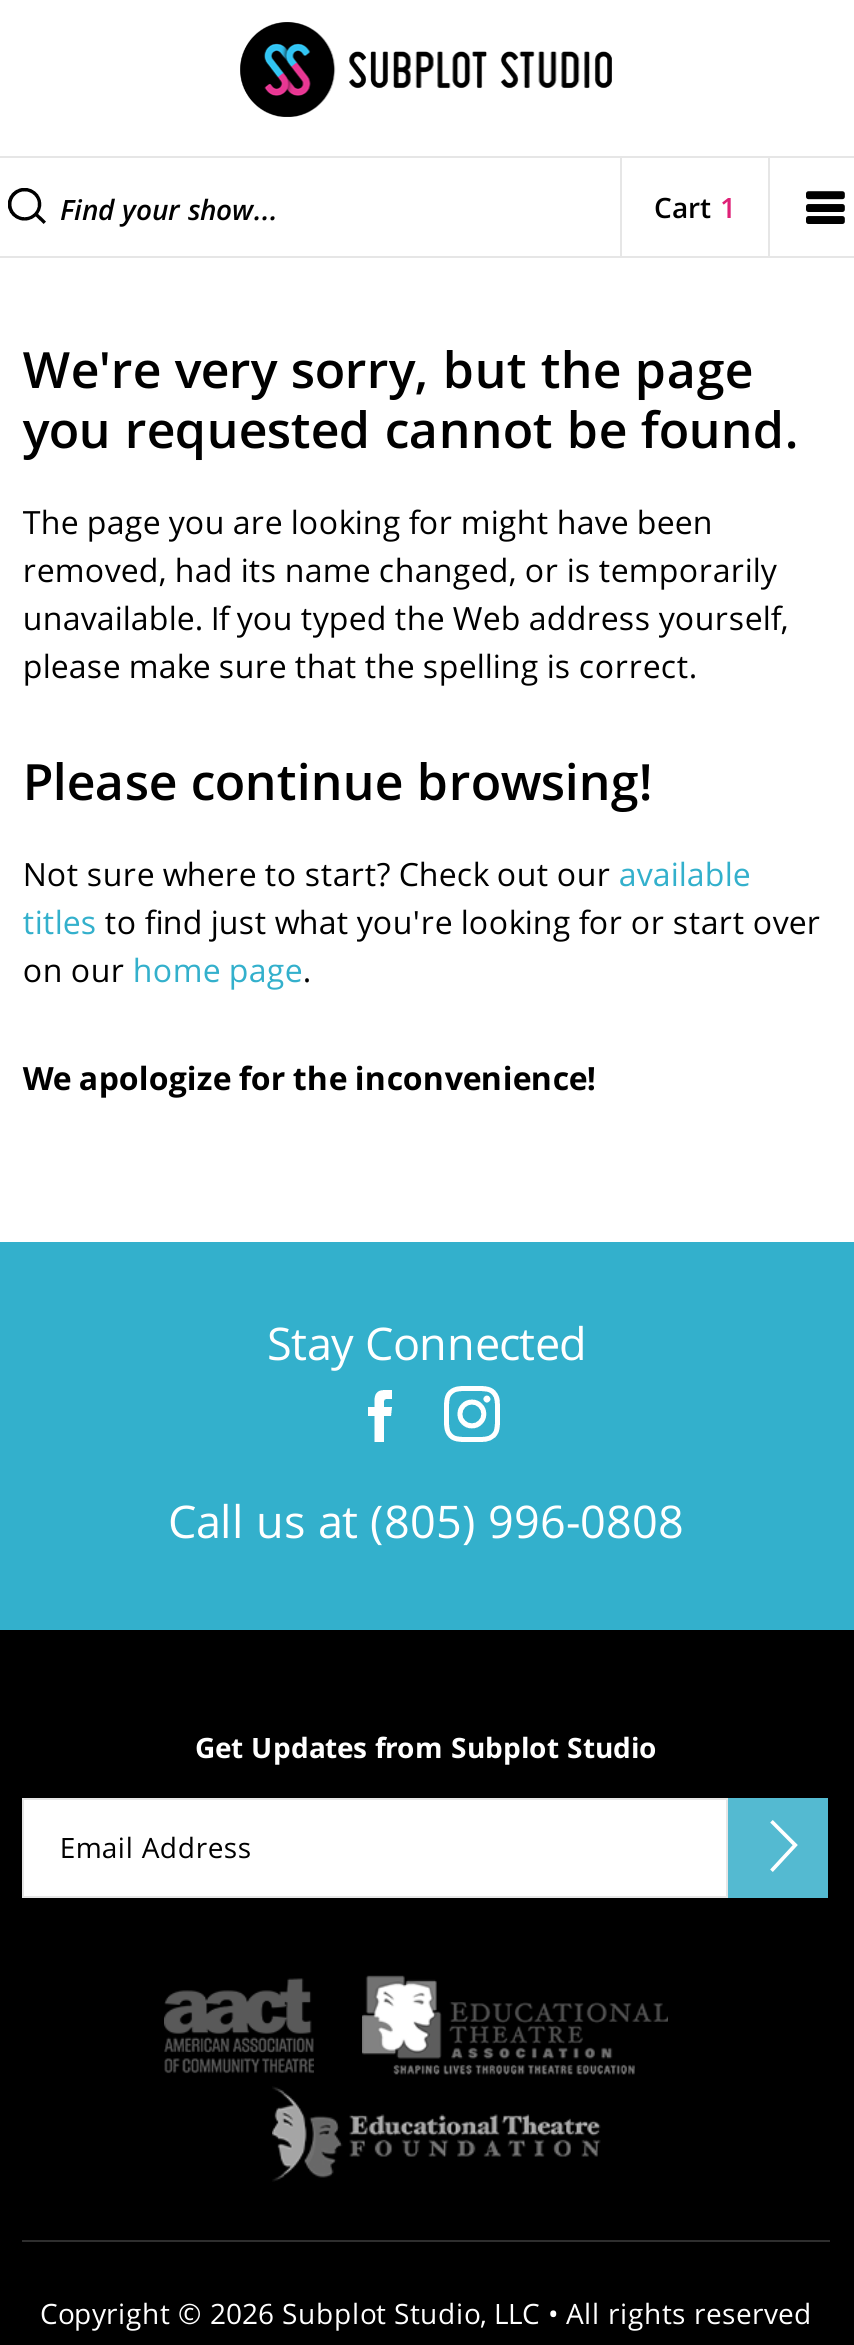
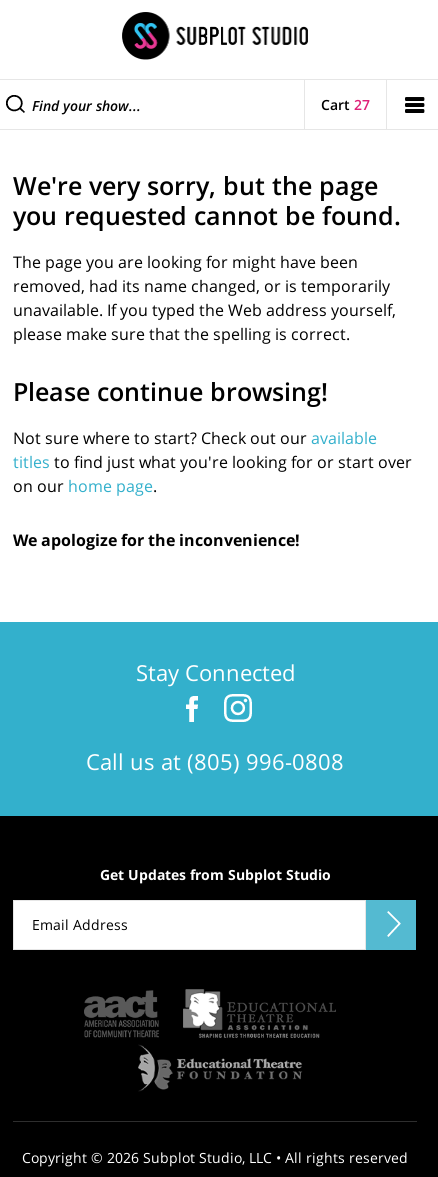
[654,187,736,225] Cart 1 -> [321,95,370,114] Cart 27

